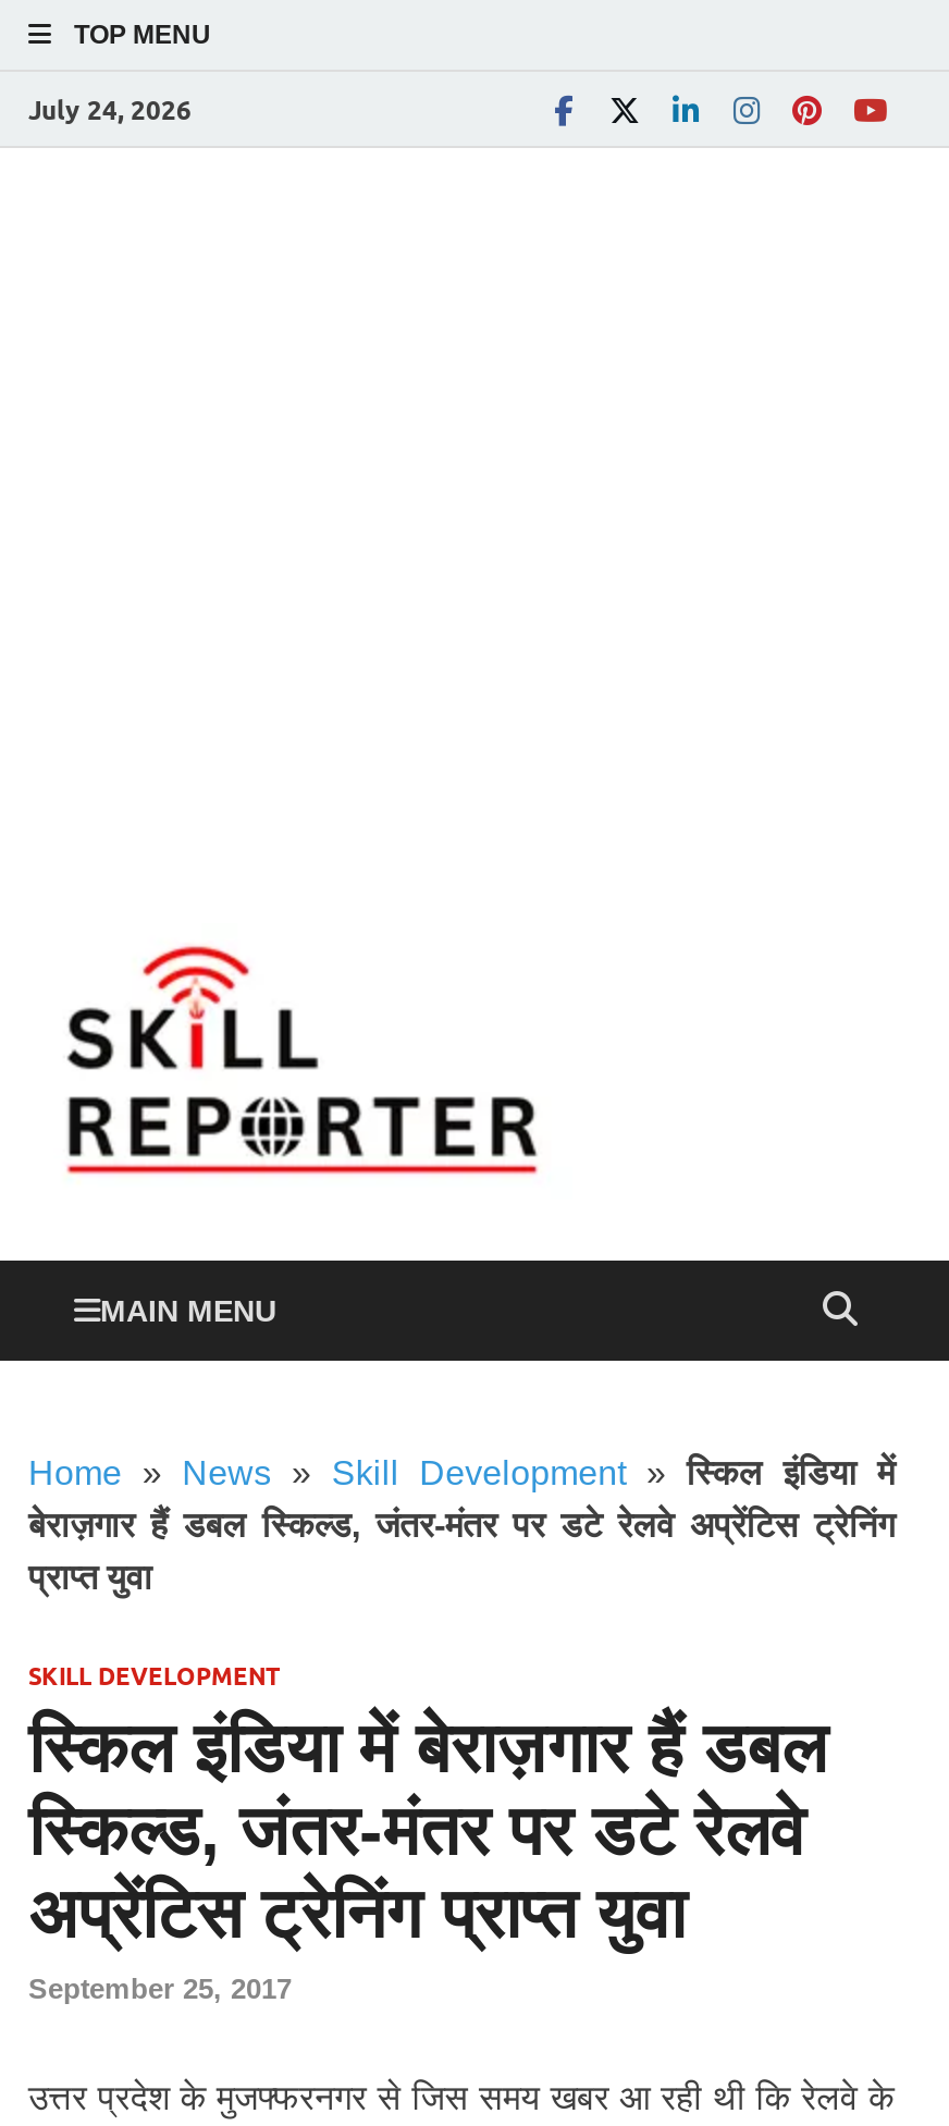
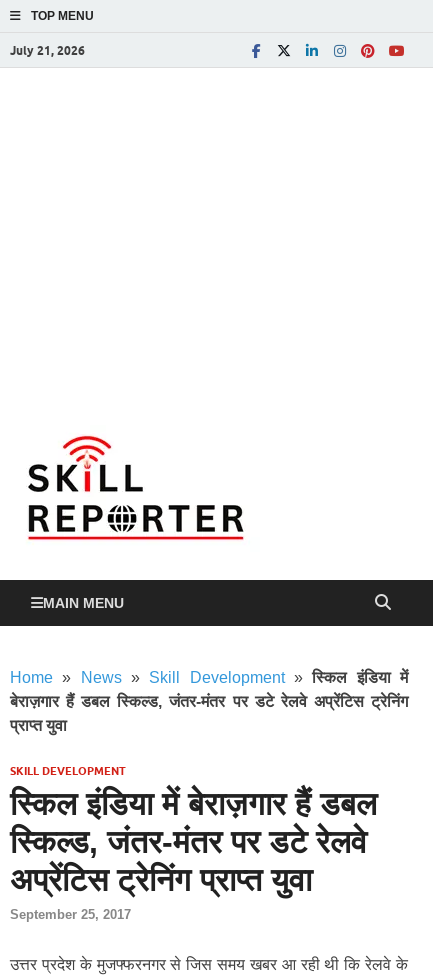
[28,93,192,125] July 24, 2026 -> [10,42,85,57] July 21, 2026

